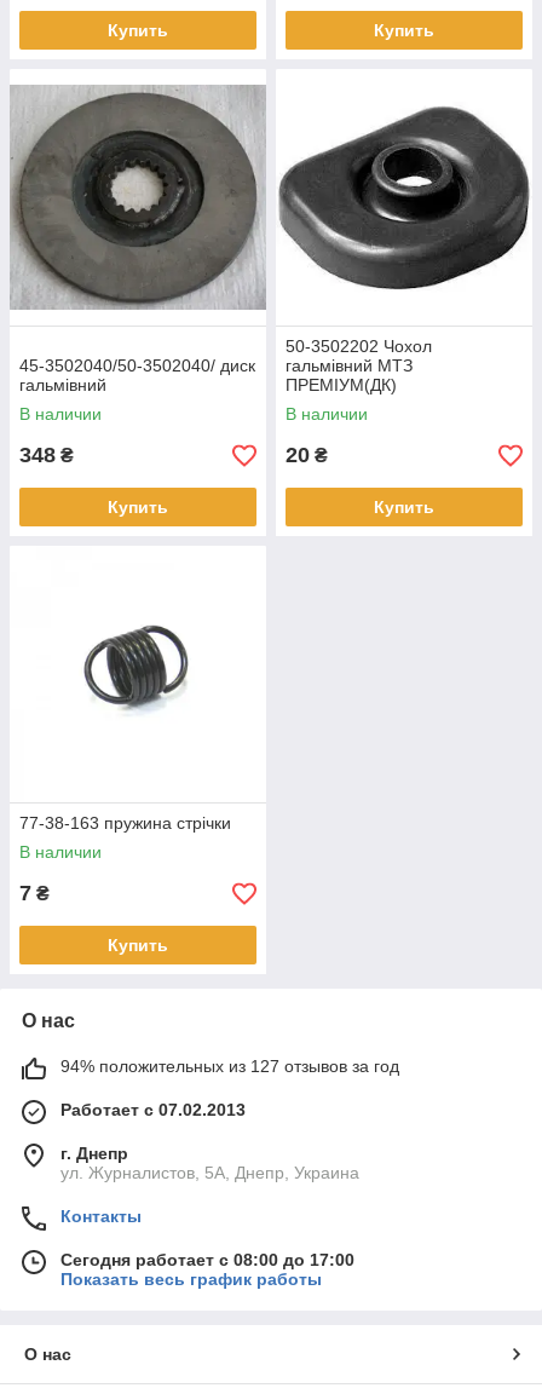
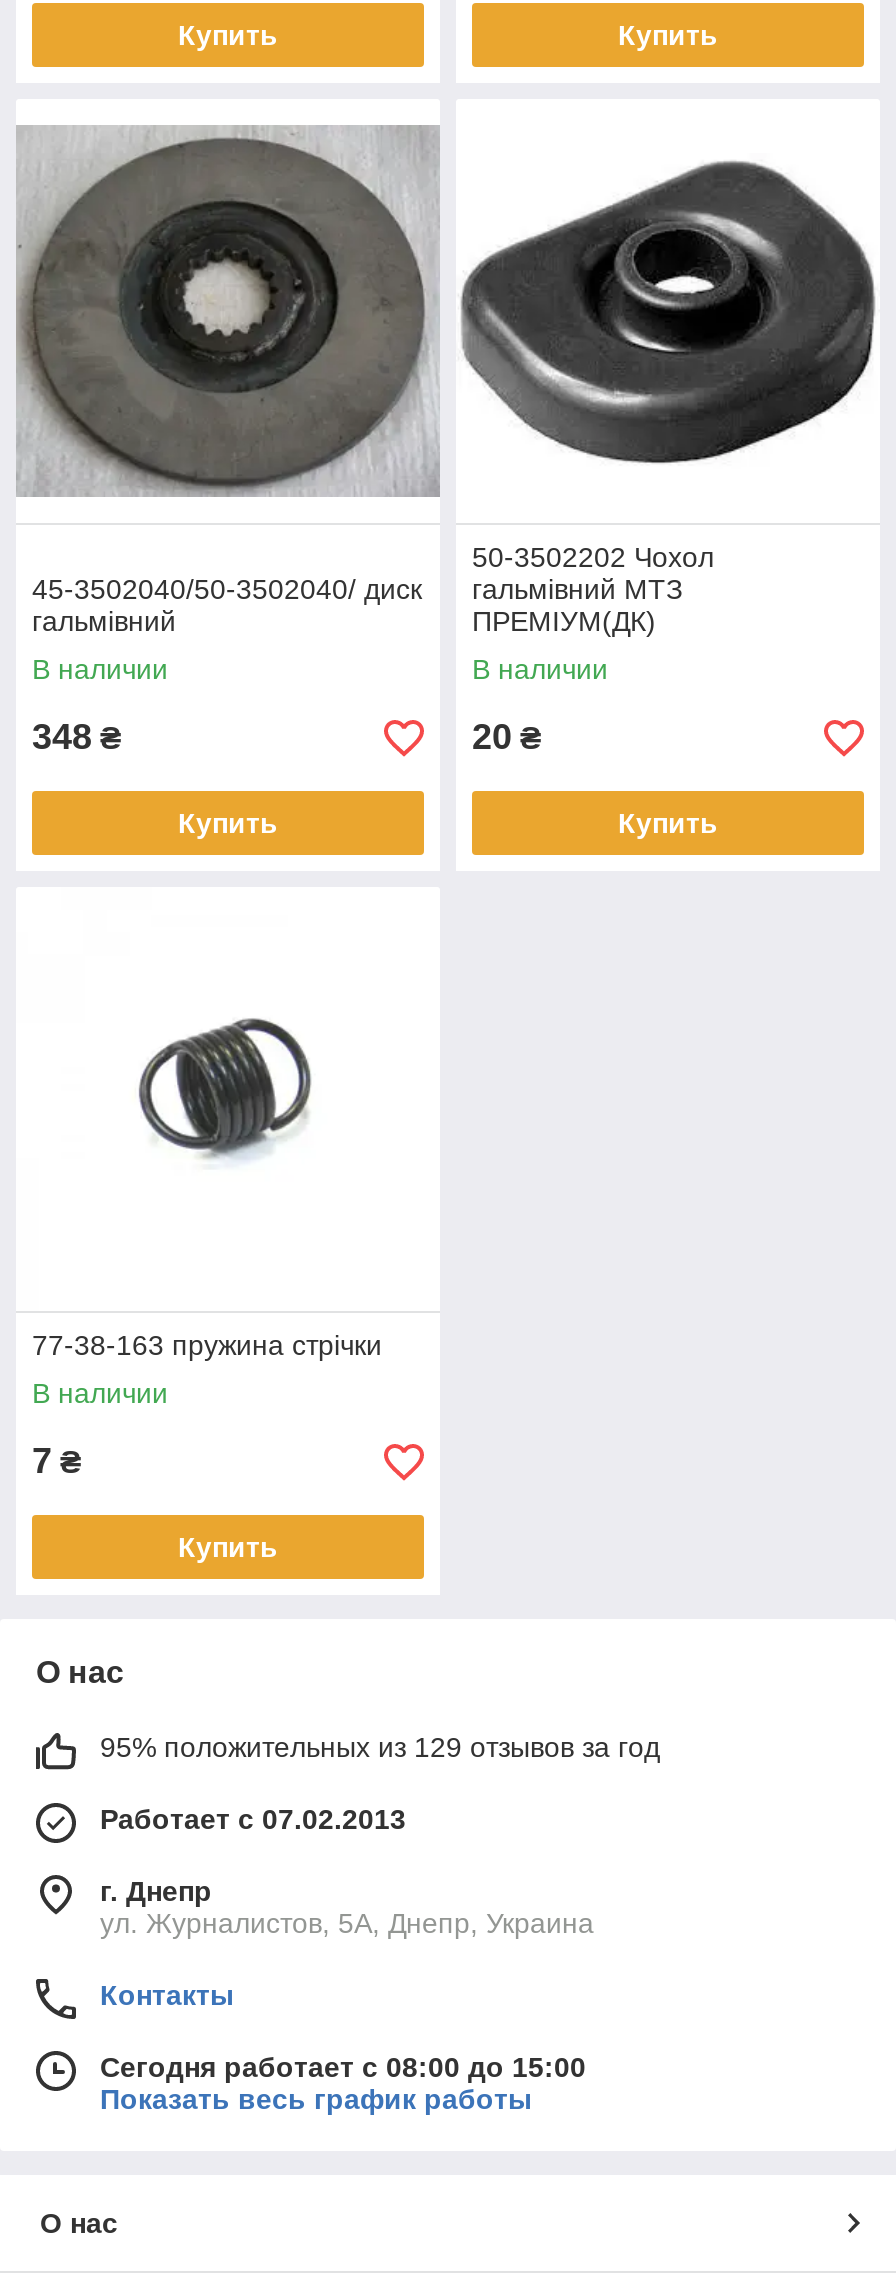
[60,1056,399,1076] 94% положительных из 127 отзывов за год -> [100,1731,660,1763] 95% положительных из 129 отзывов за год
[60,1250,354,1269] Сегодня работает с 08:00 до 17:00 -> [100,2051,586,2083] Сегодня работает с 08:00 до 15:00

